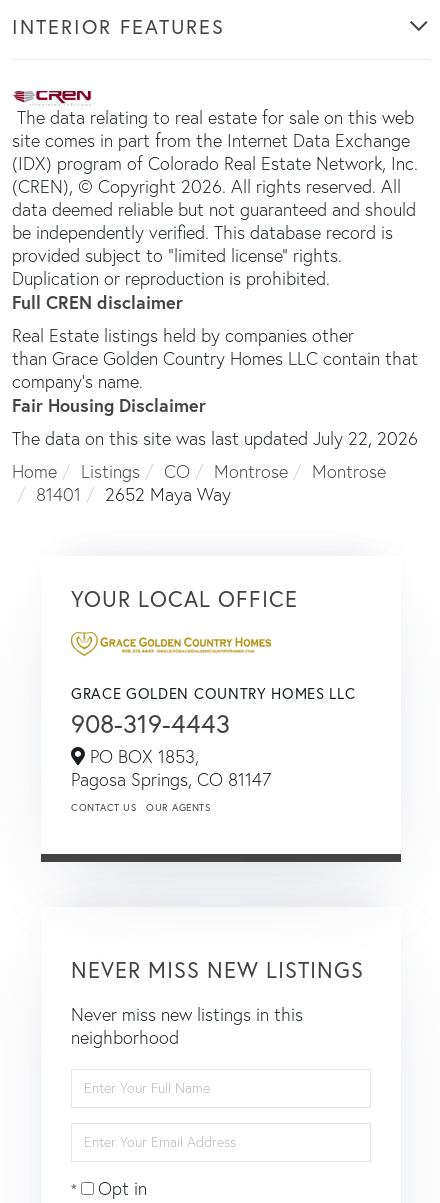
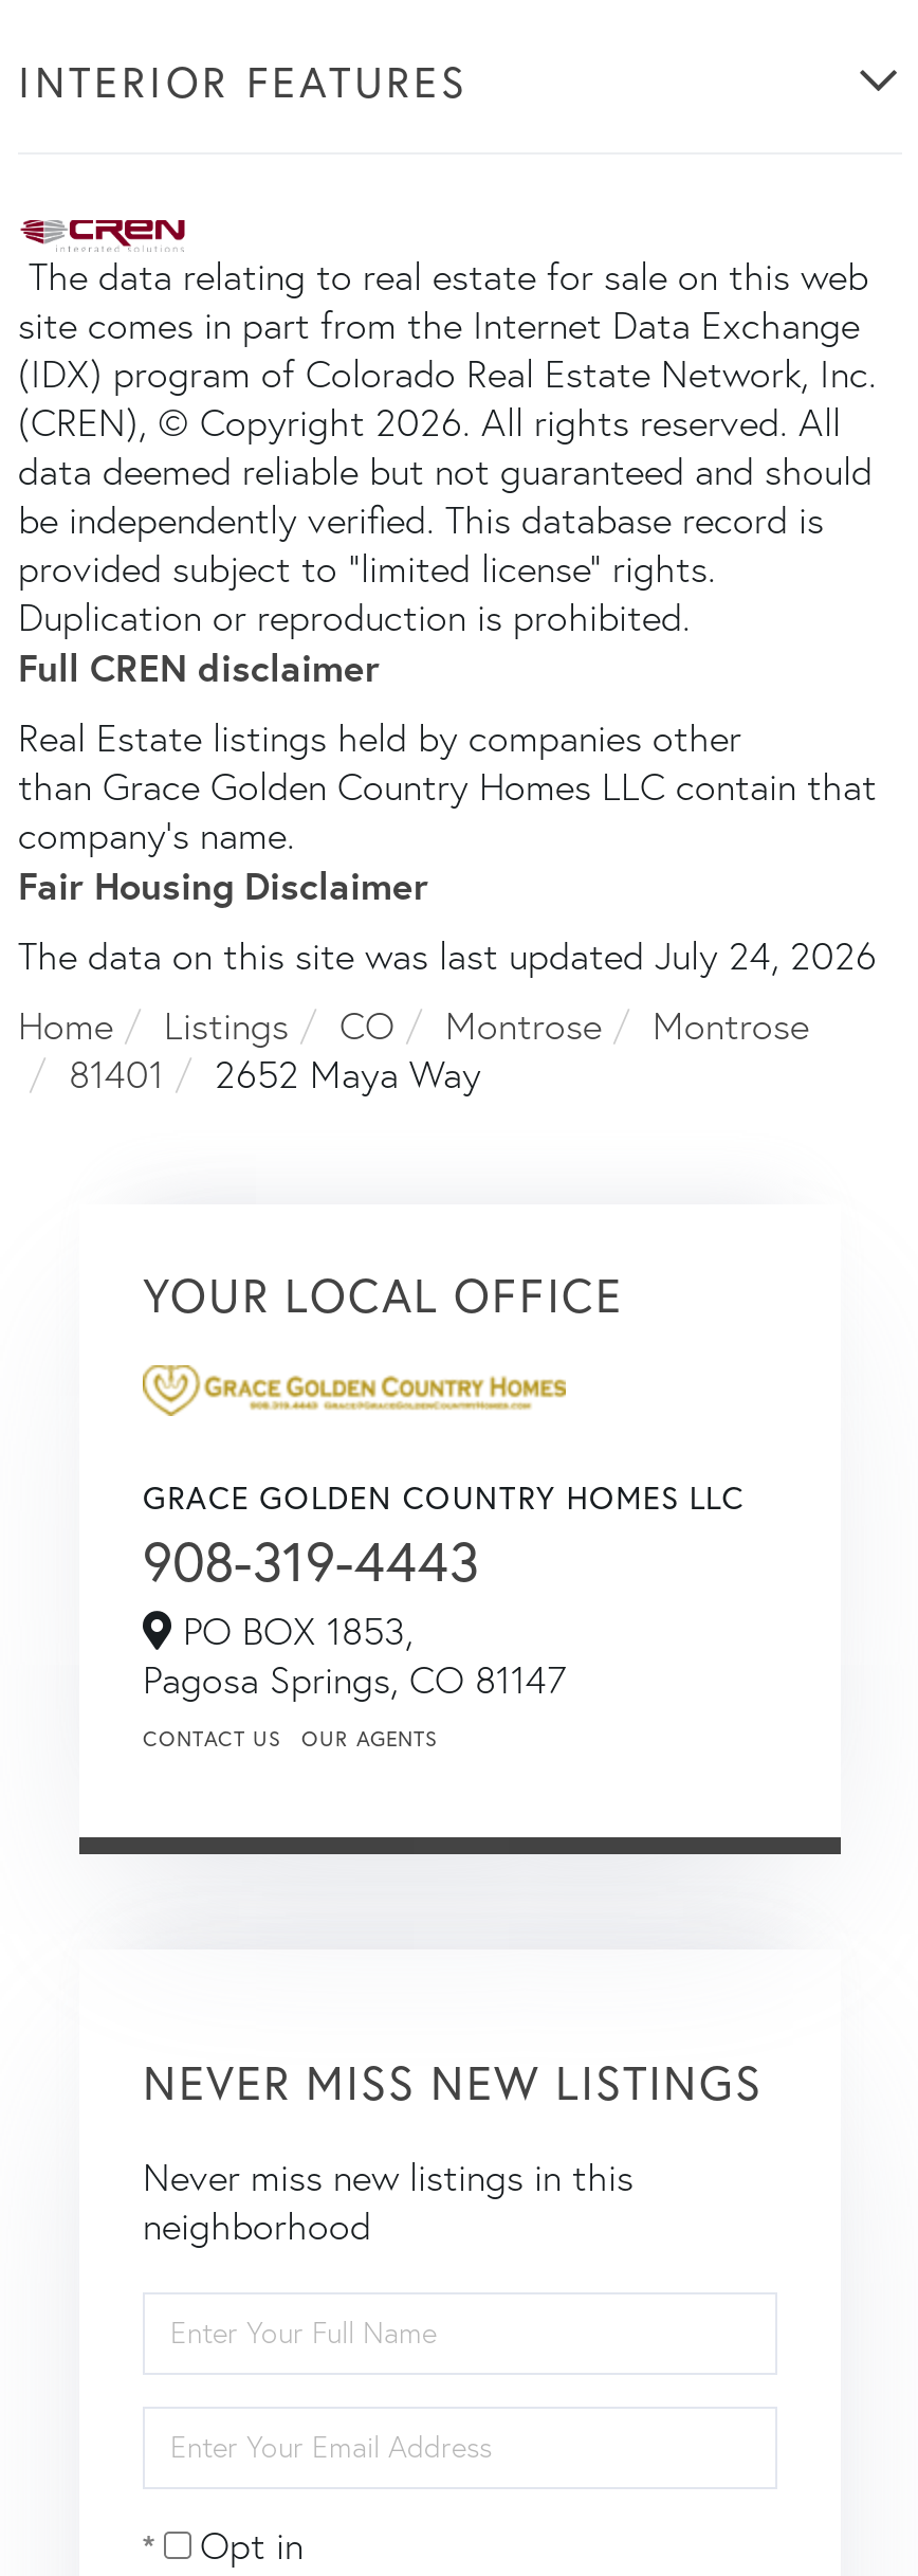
[12,427,418,450] The data on this site was last updated July 22, 2026 -> [18,930,877,979] The data on this site was last updated July 24, 2026

